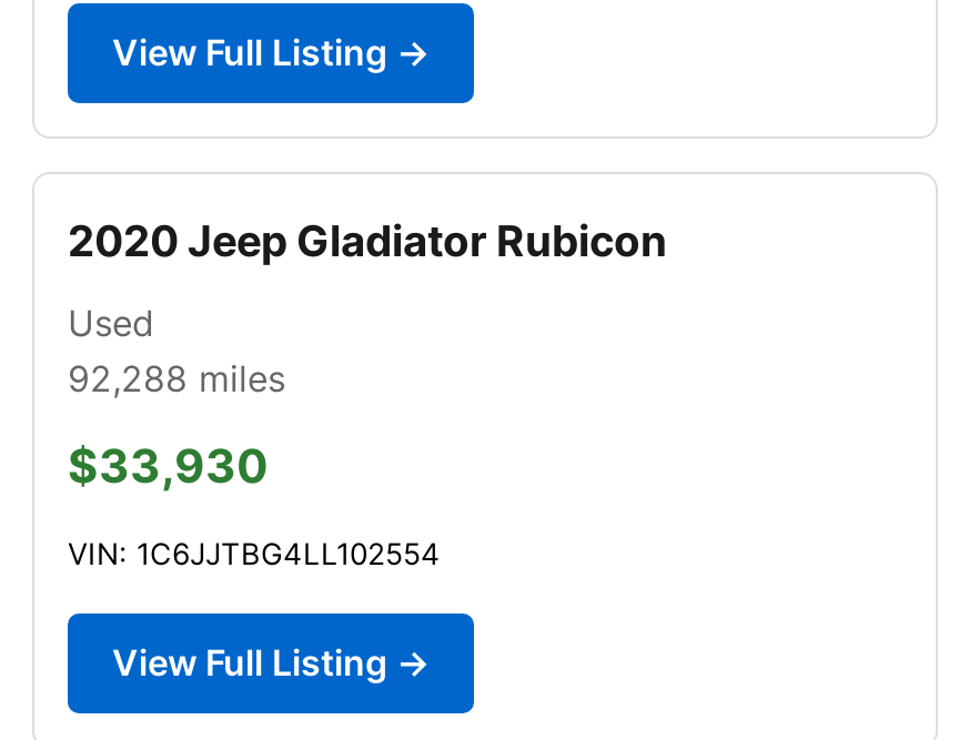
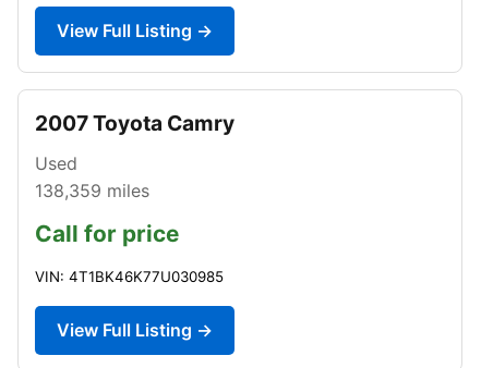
[68,214,667,267] 2020 Jeep Gladiator Rubicon -> [35,110,235,136] 2007 Toyota Camry
[68,356,285,400] 92,288 miles -> [35,180,149,201] 138,359 miles
[68,438,267,493] $33,930 -> [35,220,179,247] Call for price
[68,536,441,571] VIN: 1C6JJTBG4LL102554 -> [35,268,224,285] VIN: 4T1BK46K77U030985

